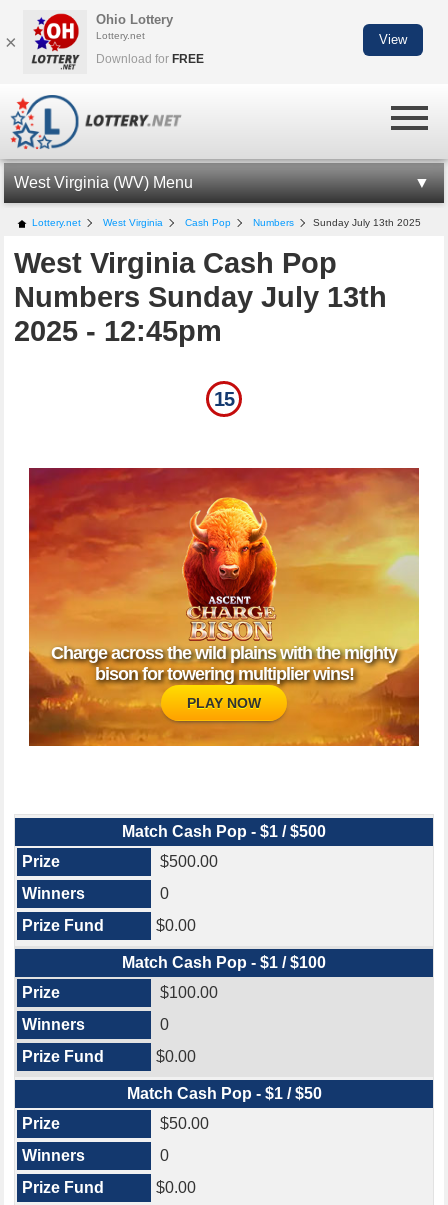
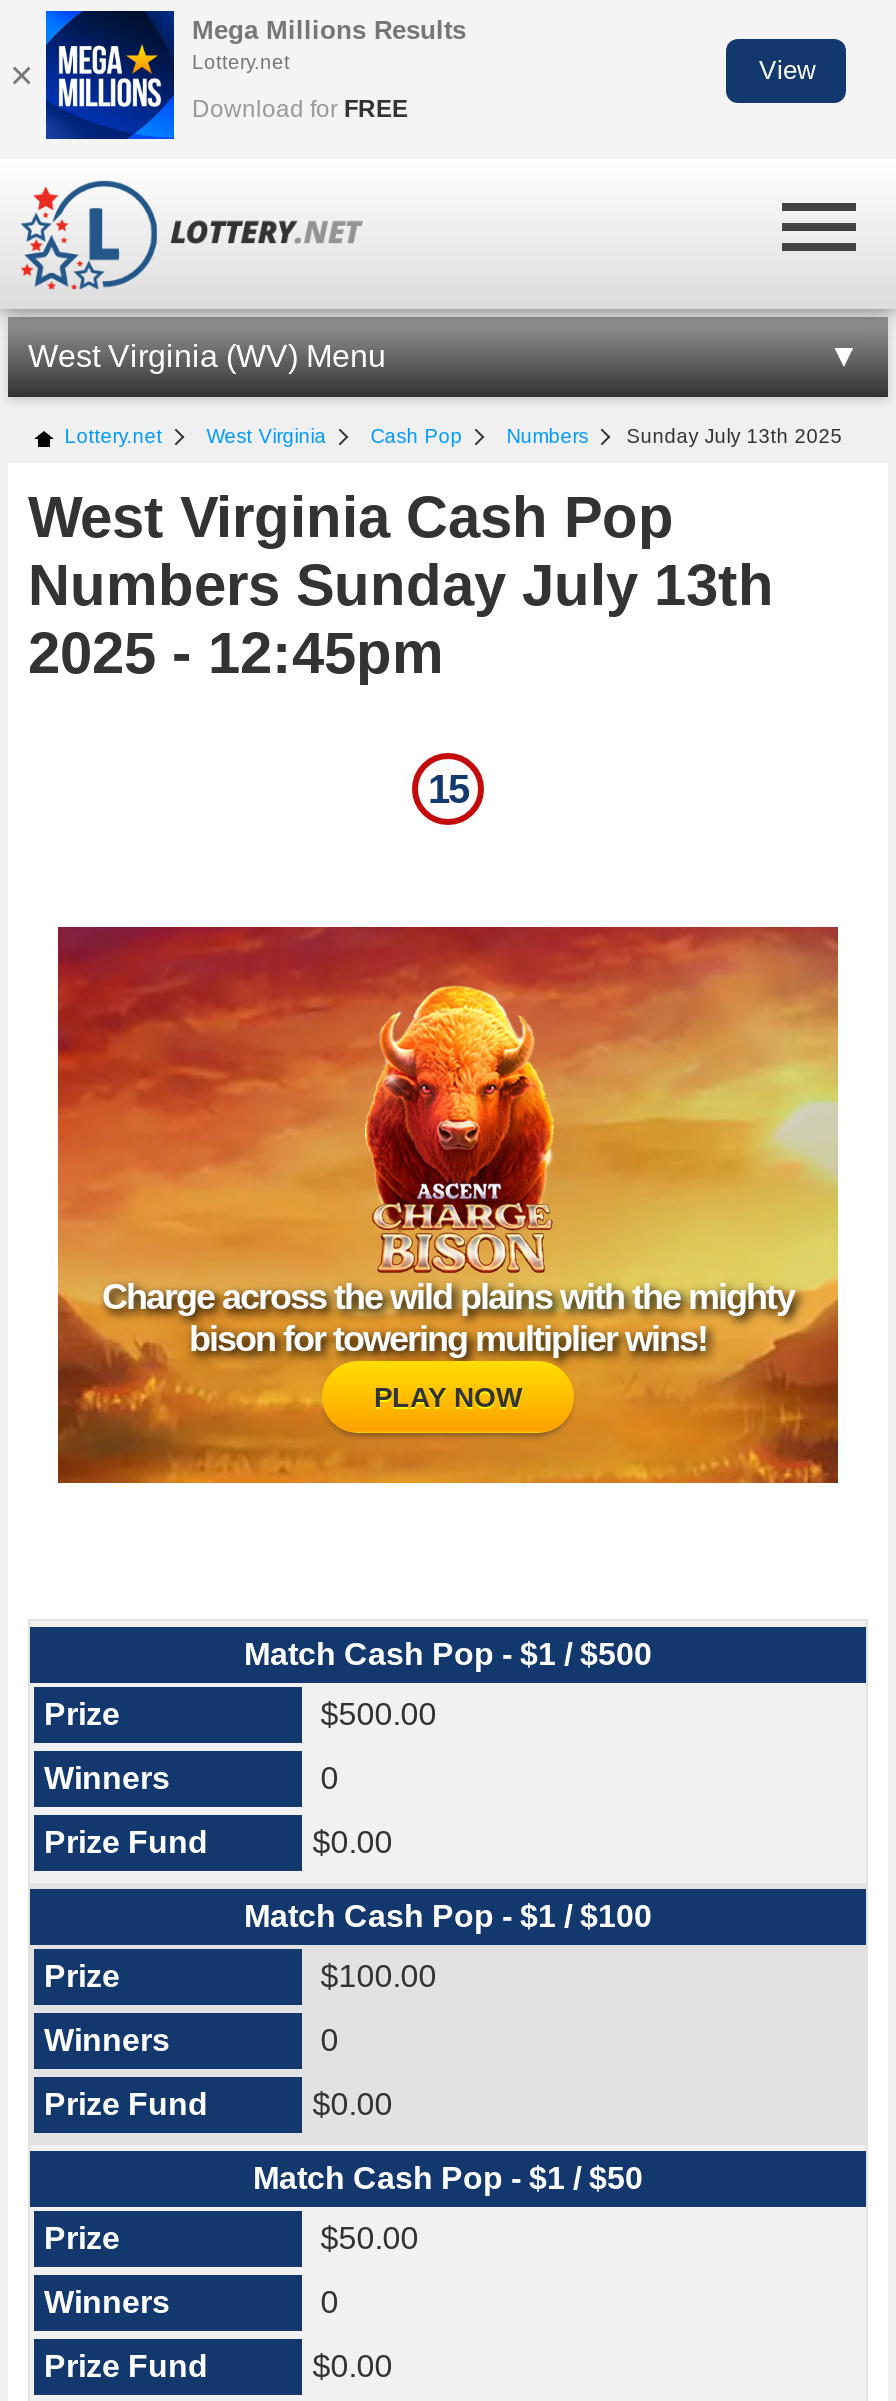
[23,10,173,74] [image] | Ohio Lottery -> [44,9,466,141] [image] | Mega Millions Results

